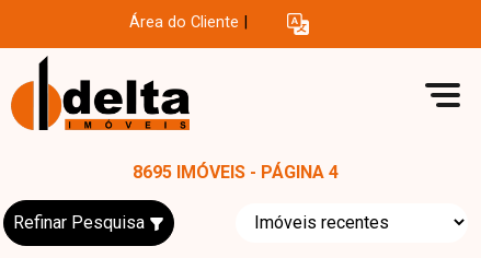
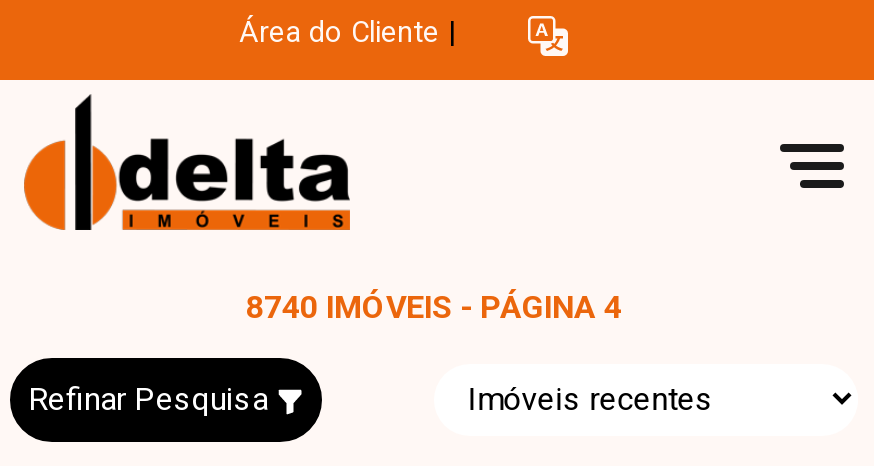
[133,162,339,183] 8695 IMÓVEIS - PÁGINA 4 -> [246,288,622,326] 8740 IMÓVEIS - PÁGINA 4

